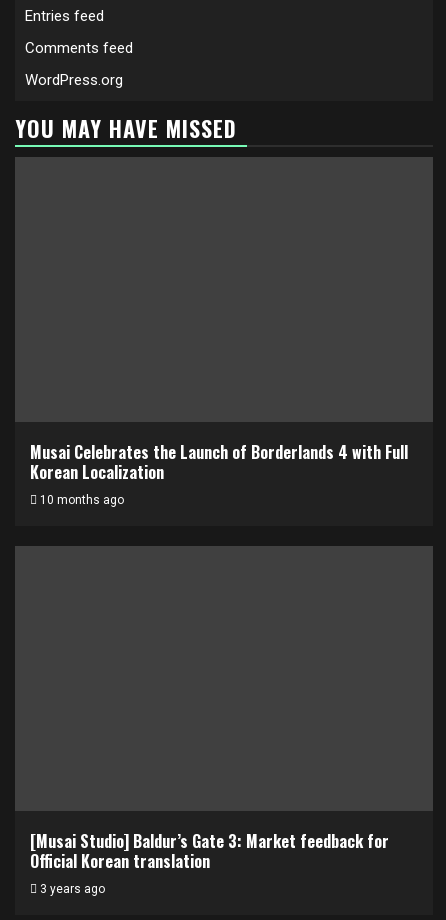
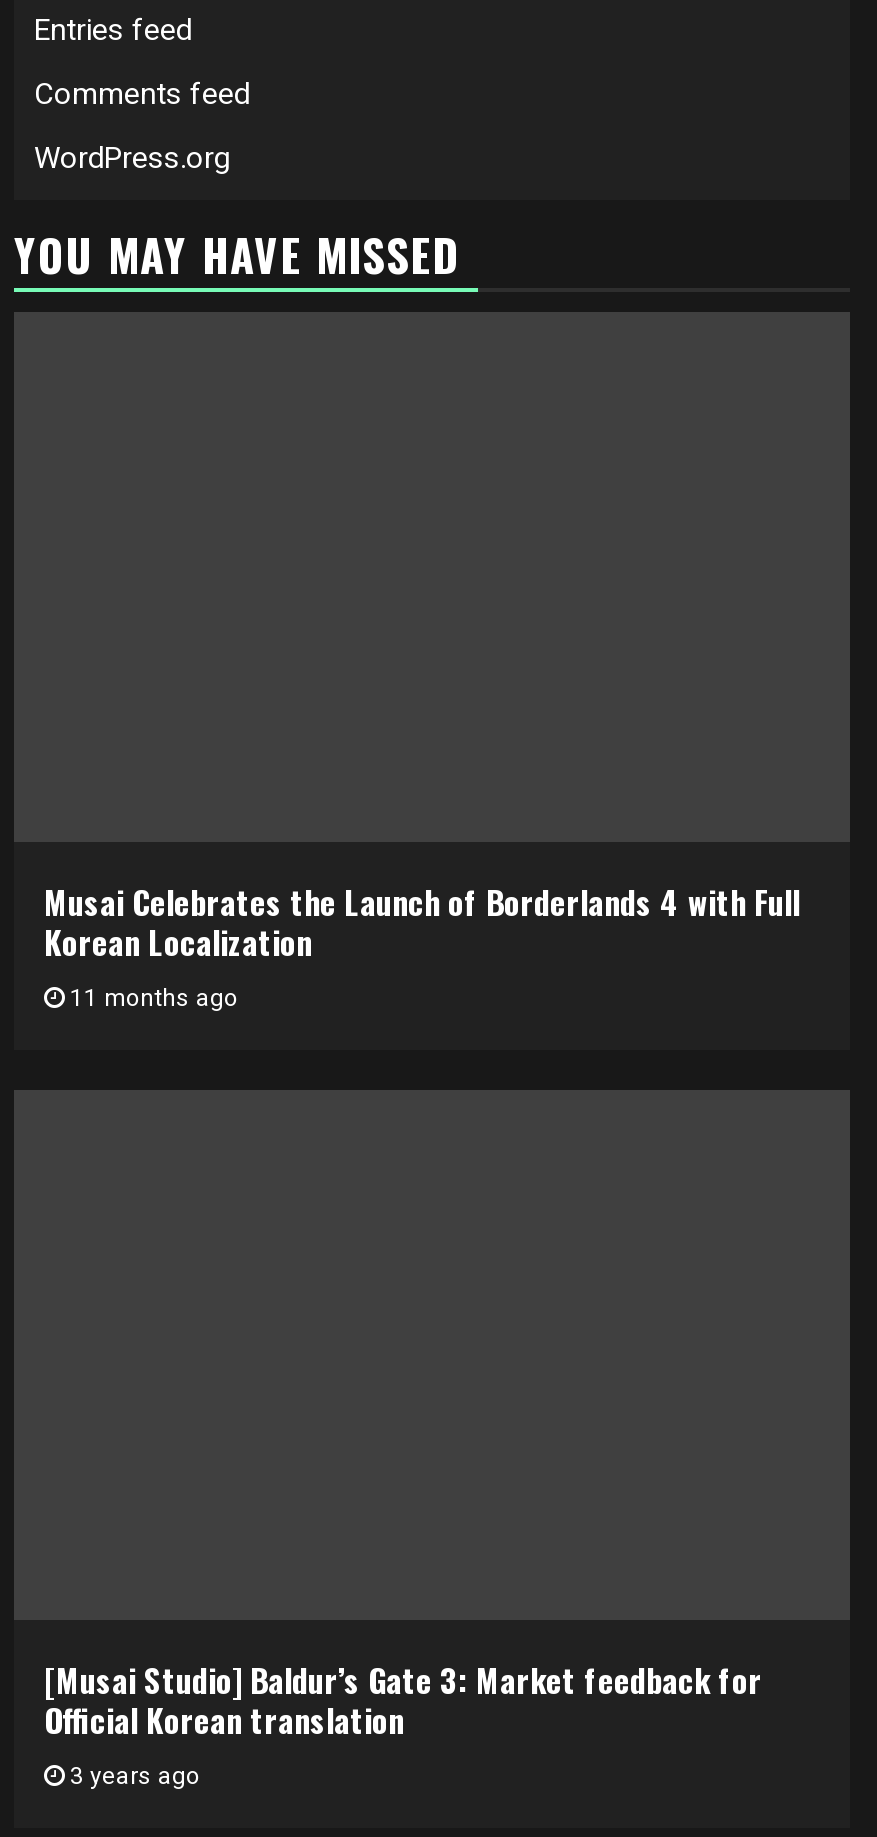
[37,493,124,507] 10 months ago -> [64,983,238,1011] 11 months ago

